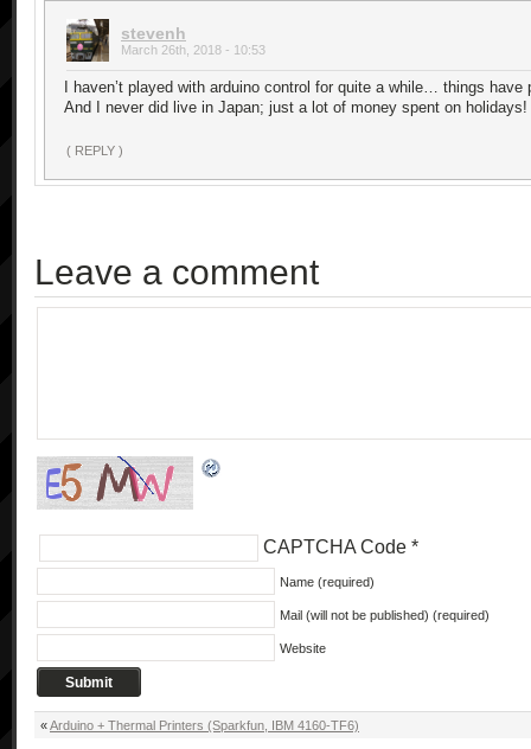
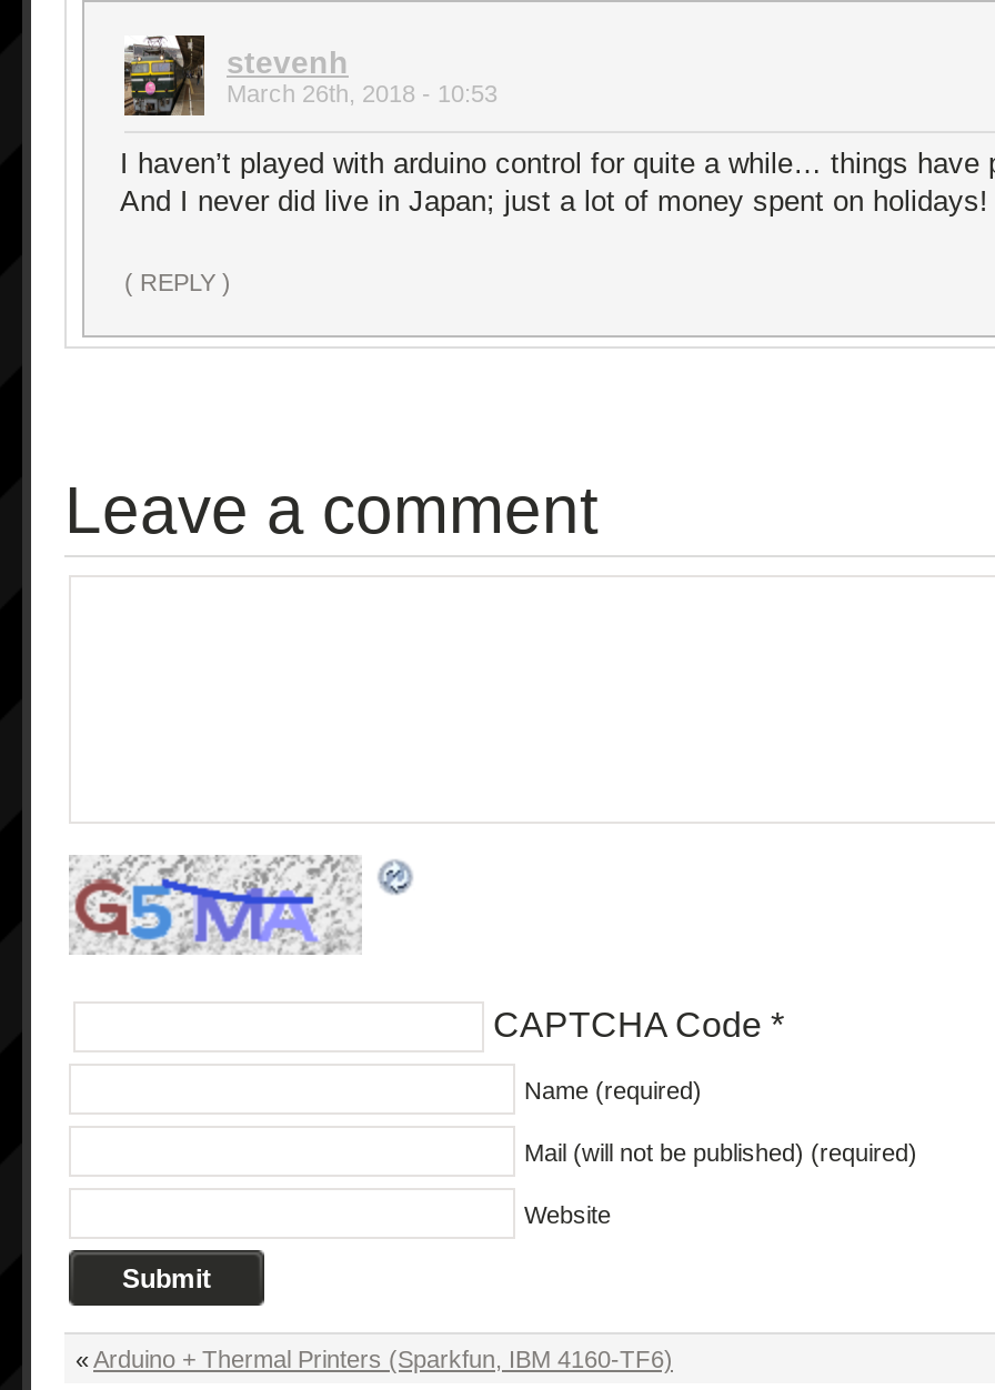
[40,456,178,507] [image] -> [73,857,351,953] [image]

